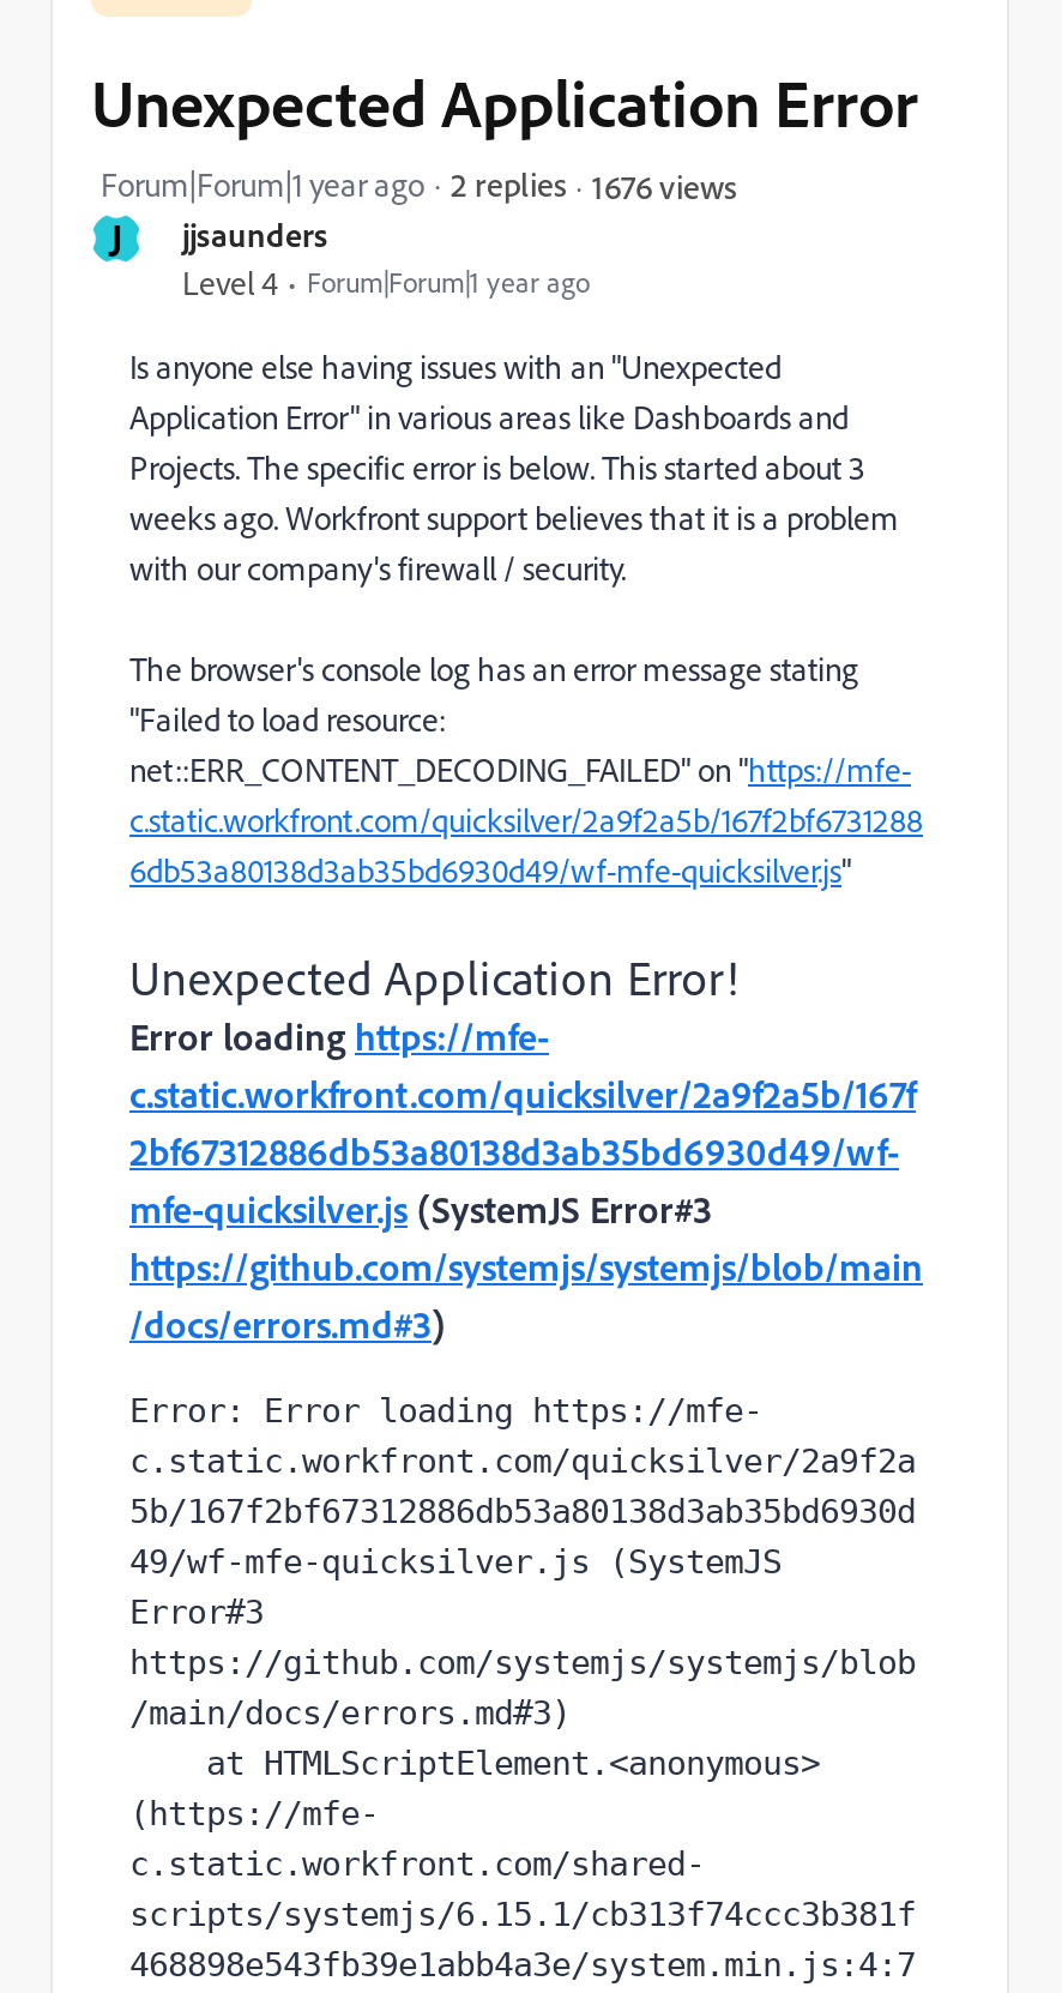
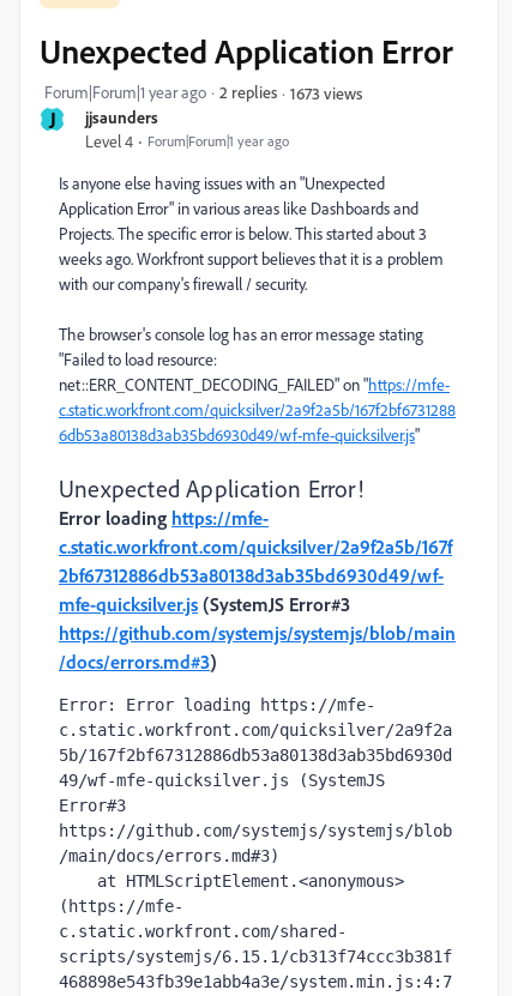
[592,164,736,205] 1676 views -> [290,82,362,102] 1673 views

